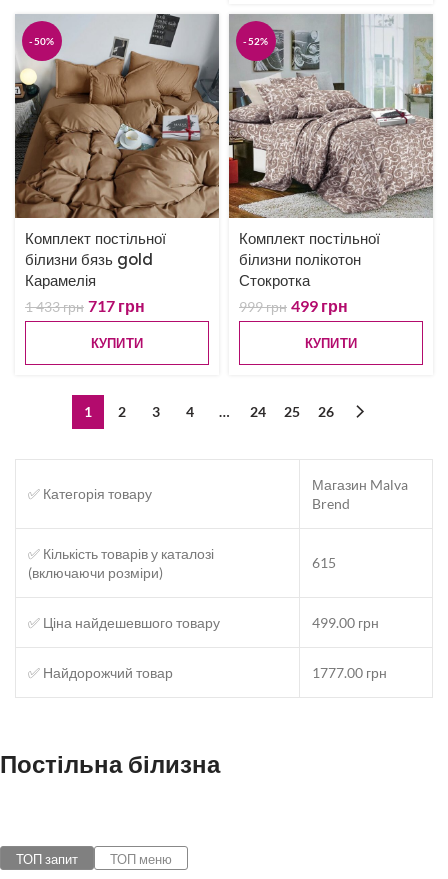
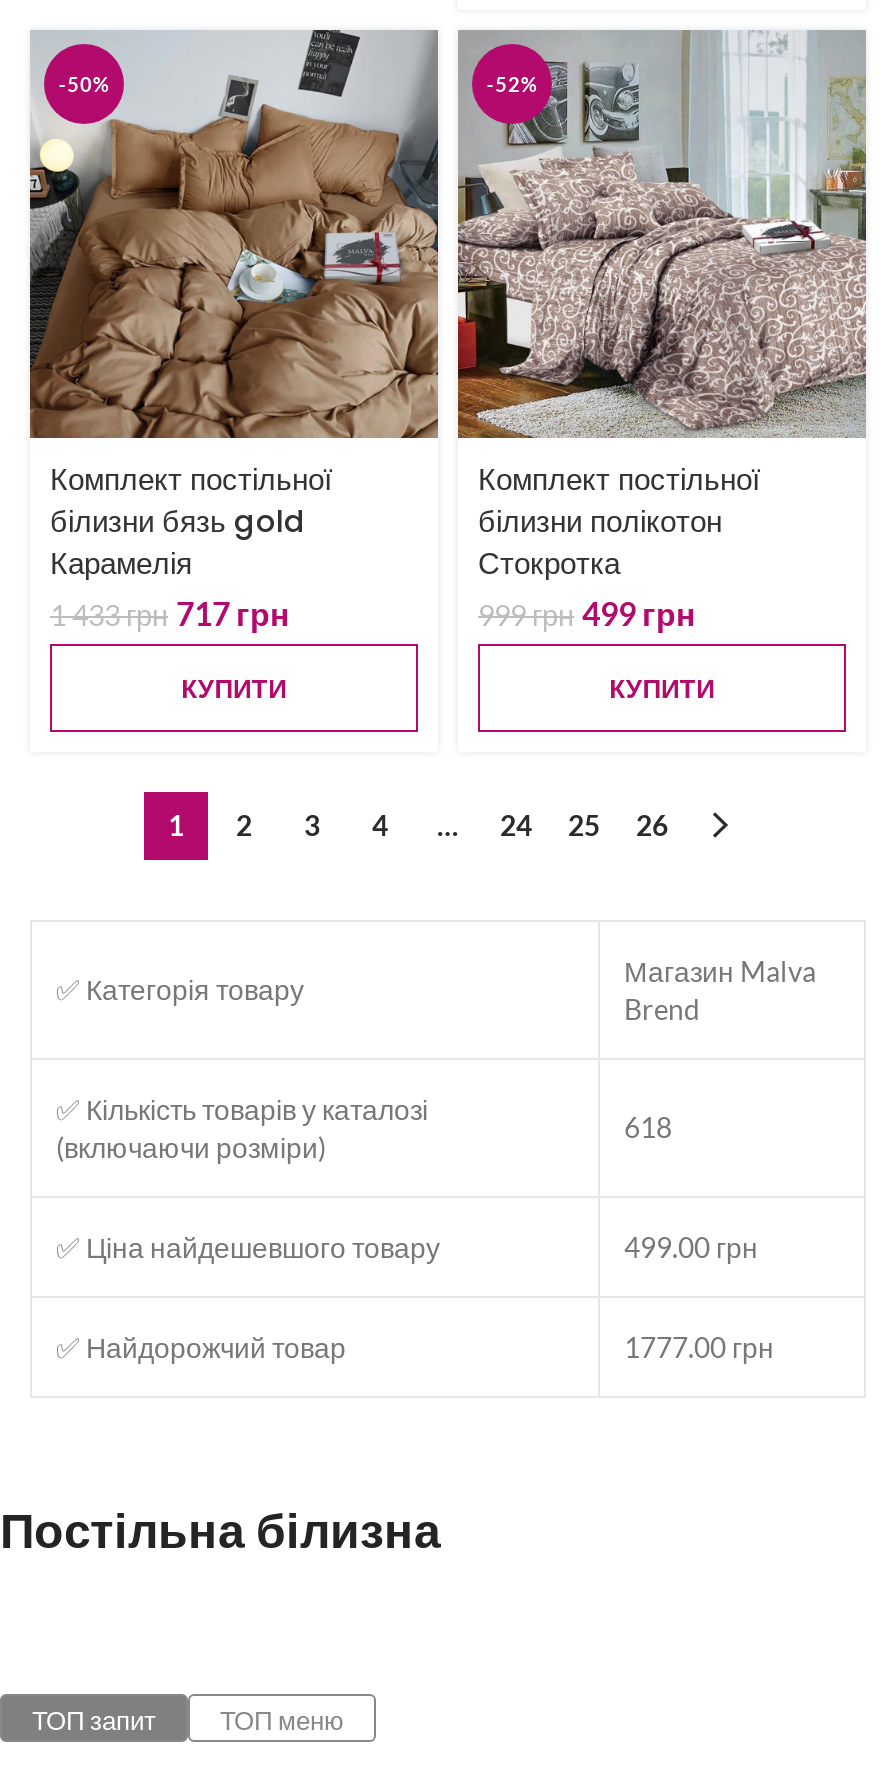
[312,554,336,571] 615 -> [624,1110,672,1144] 618

